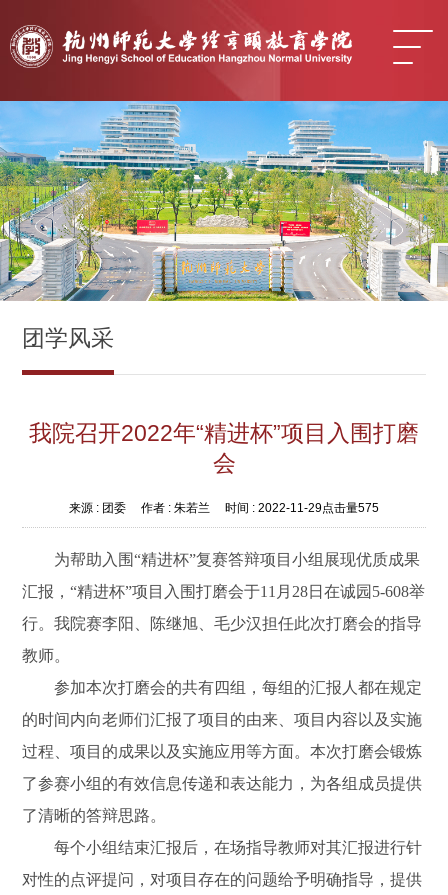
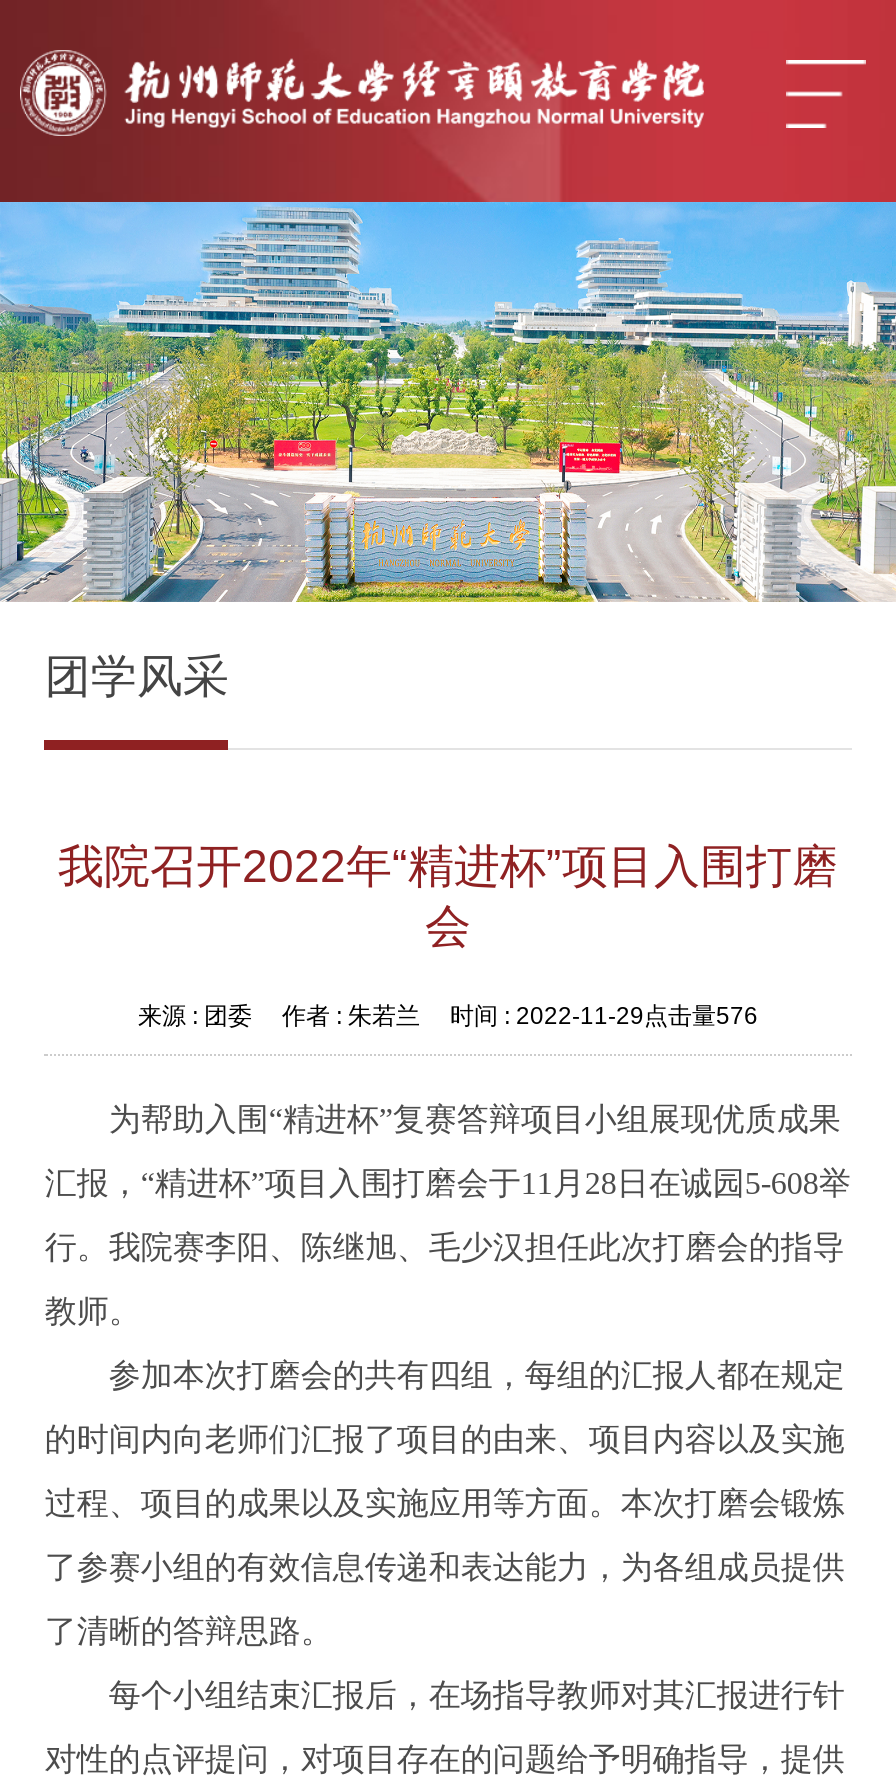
[69,501,379,515] 来源 :团委作者 :朱若兰时间 : 2022-11-29点击量575 -> [138,1001,758,1029] 来源 :团委作者 :朱若兰时间 : 2022-11-29点击量576

